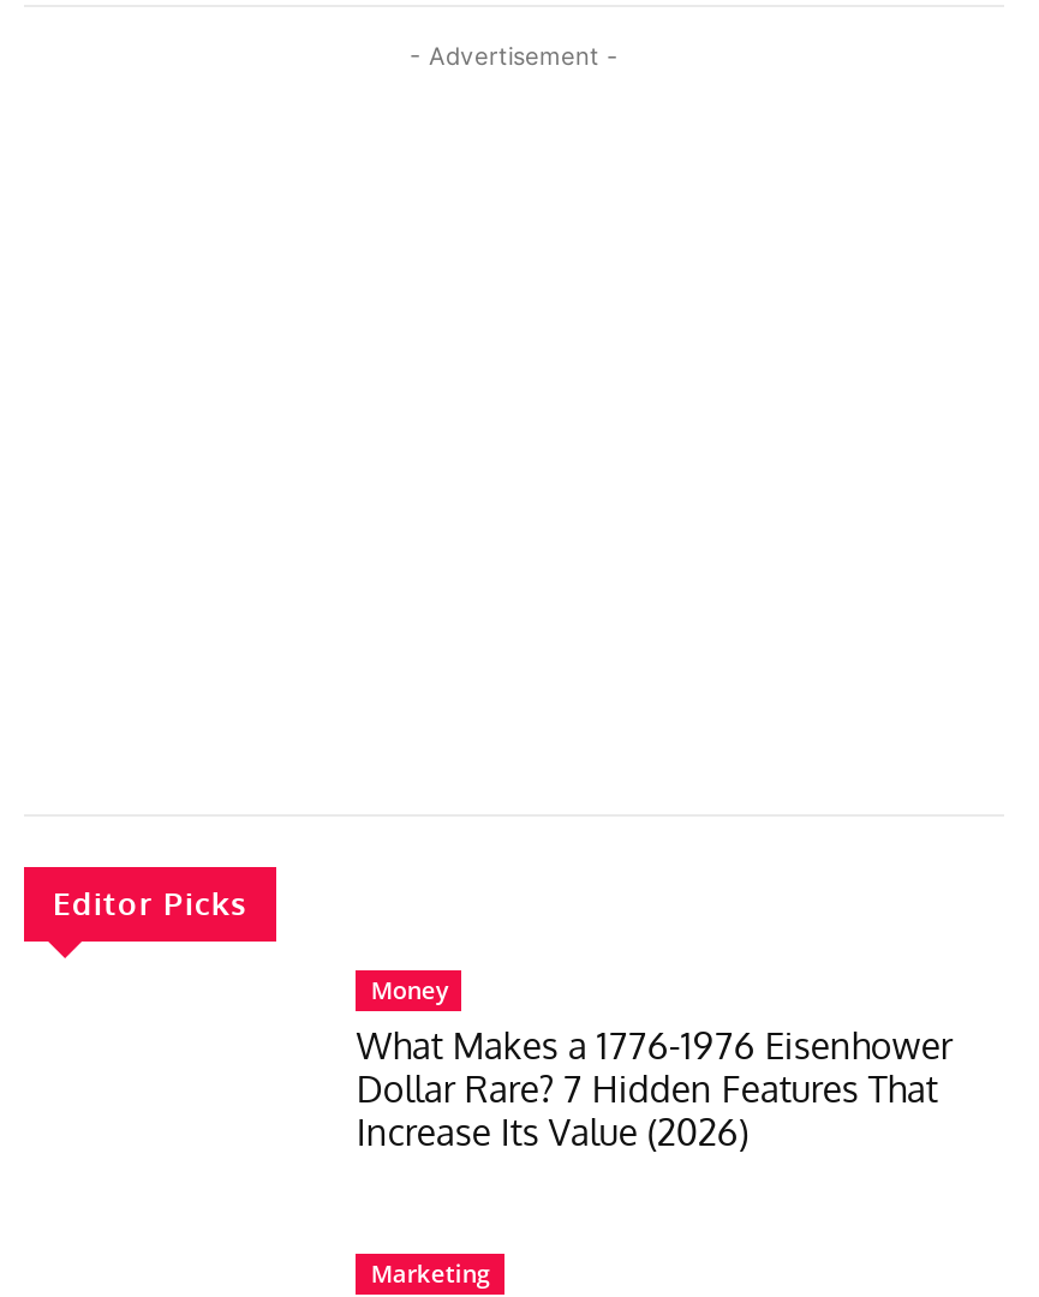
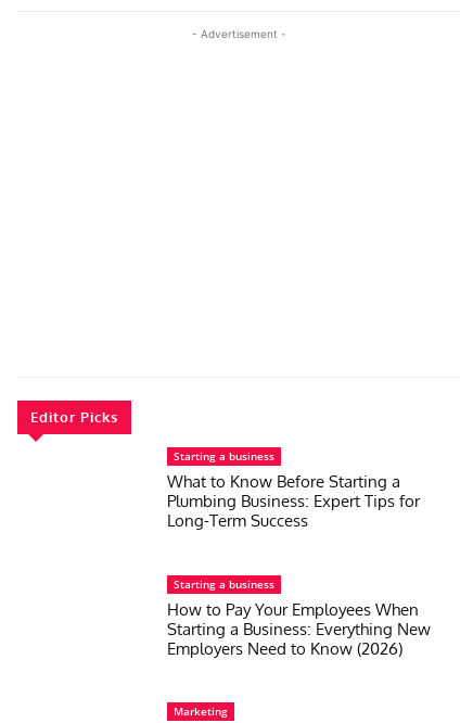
[357,972,952,1154] Money | What Makes a 1776-1976 Eisenhower | Dollar Rare? 7 Hidden Features That | Increase Its Value (2026) -> [168,448,431,658] Starting a business | What to Know Before Starting a | Plumbing Business: Expert Tips for | Long-Term Success | Starting a business | How to Pay Your Employees When | Starting a Business: Everything New | Employers Need to Know (2026)

